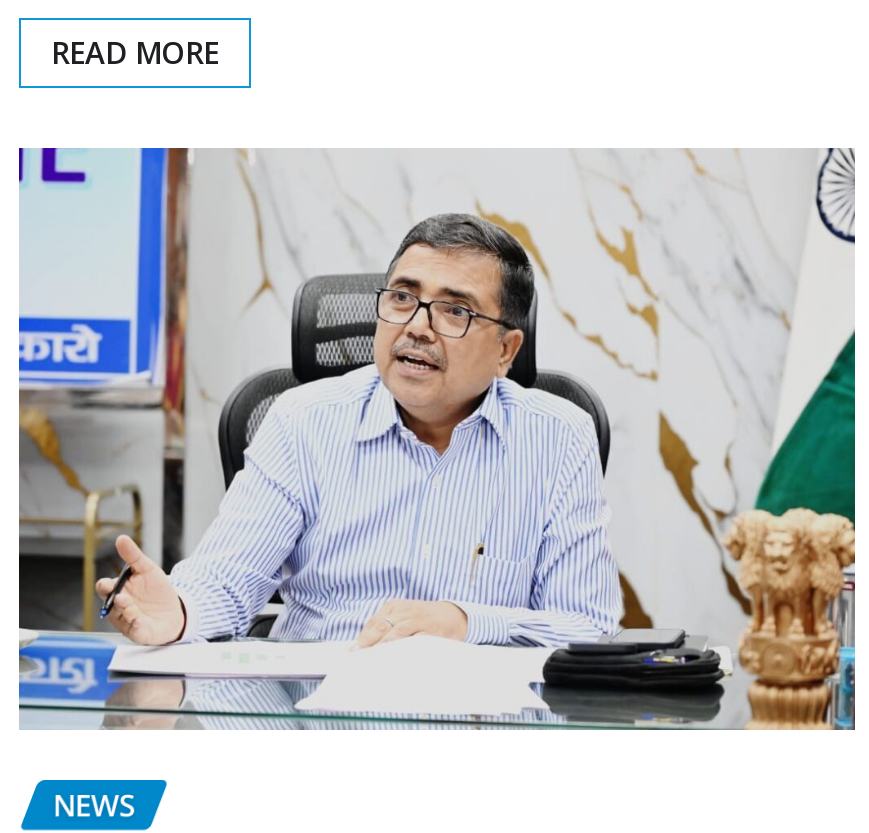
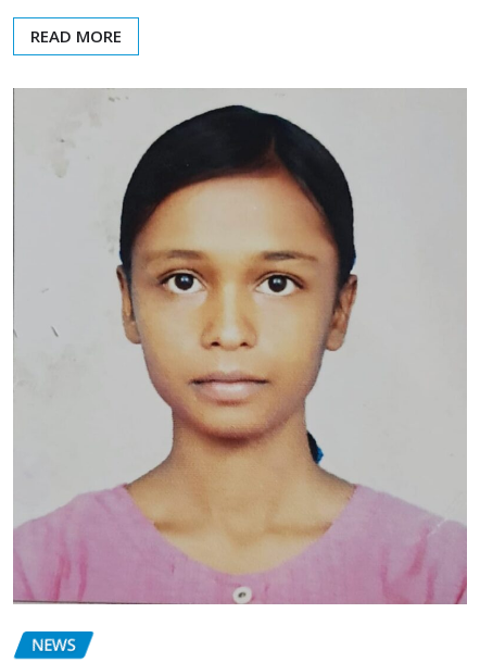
[17,147,855,731] [image] -> [12,88,468,604] [image]

